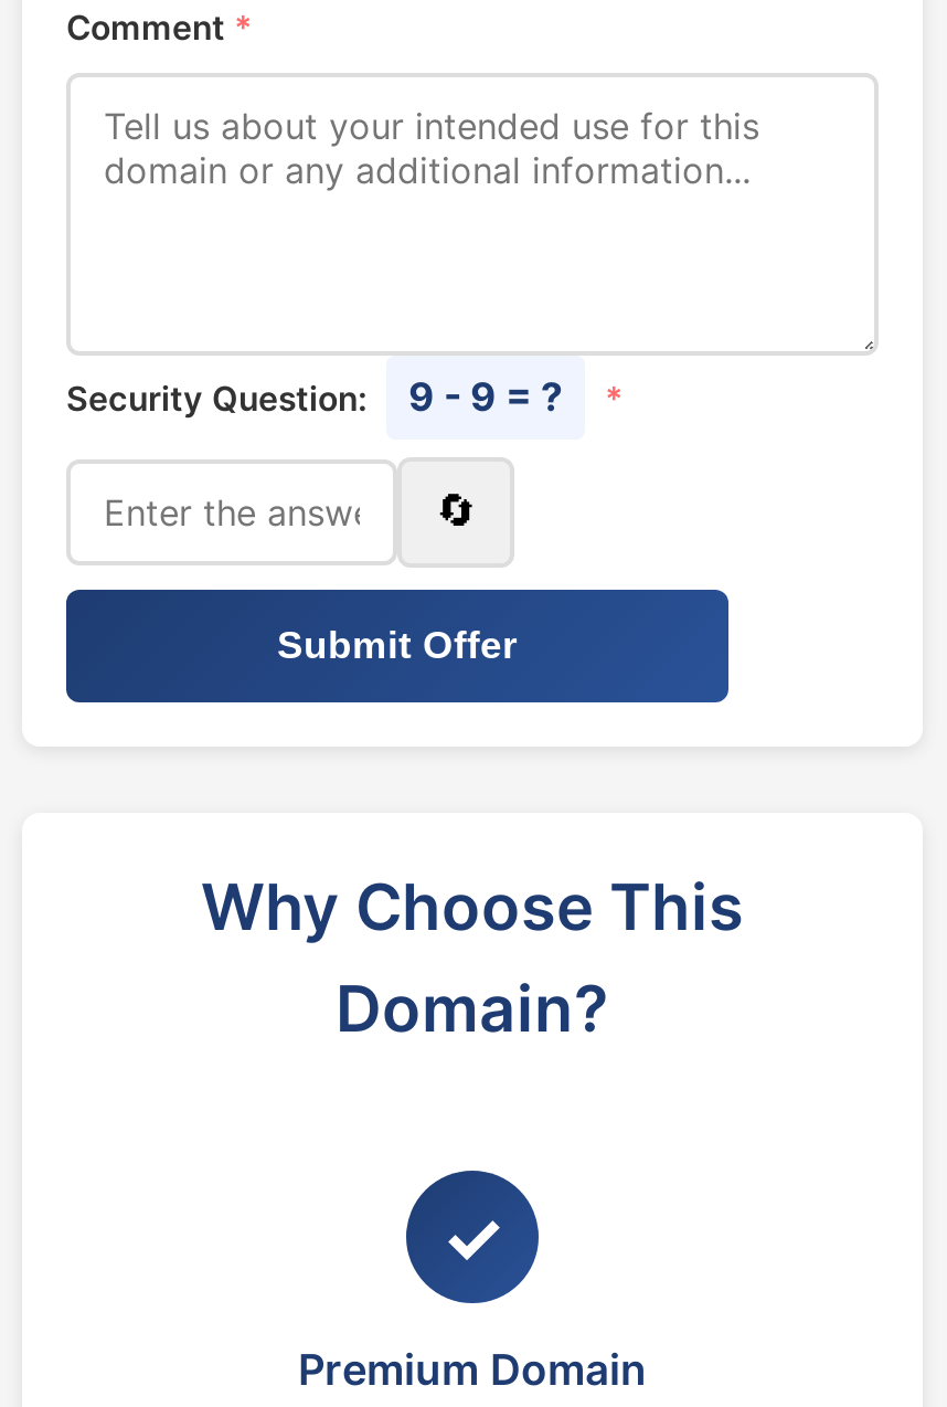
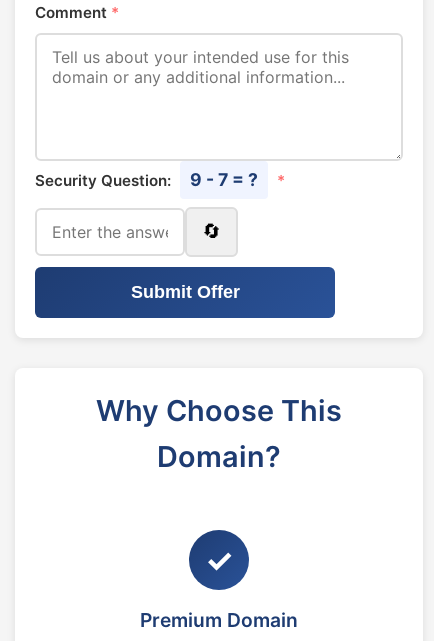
[408,373,563,420] 9 - 9 = ? -> [190,169,258,190] 9 - 7 = ?

